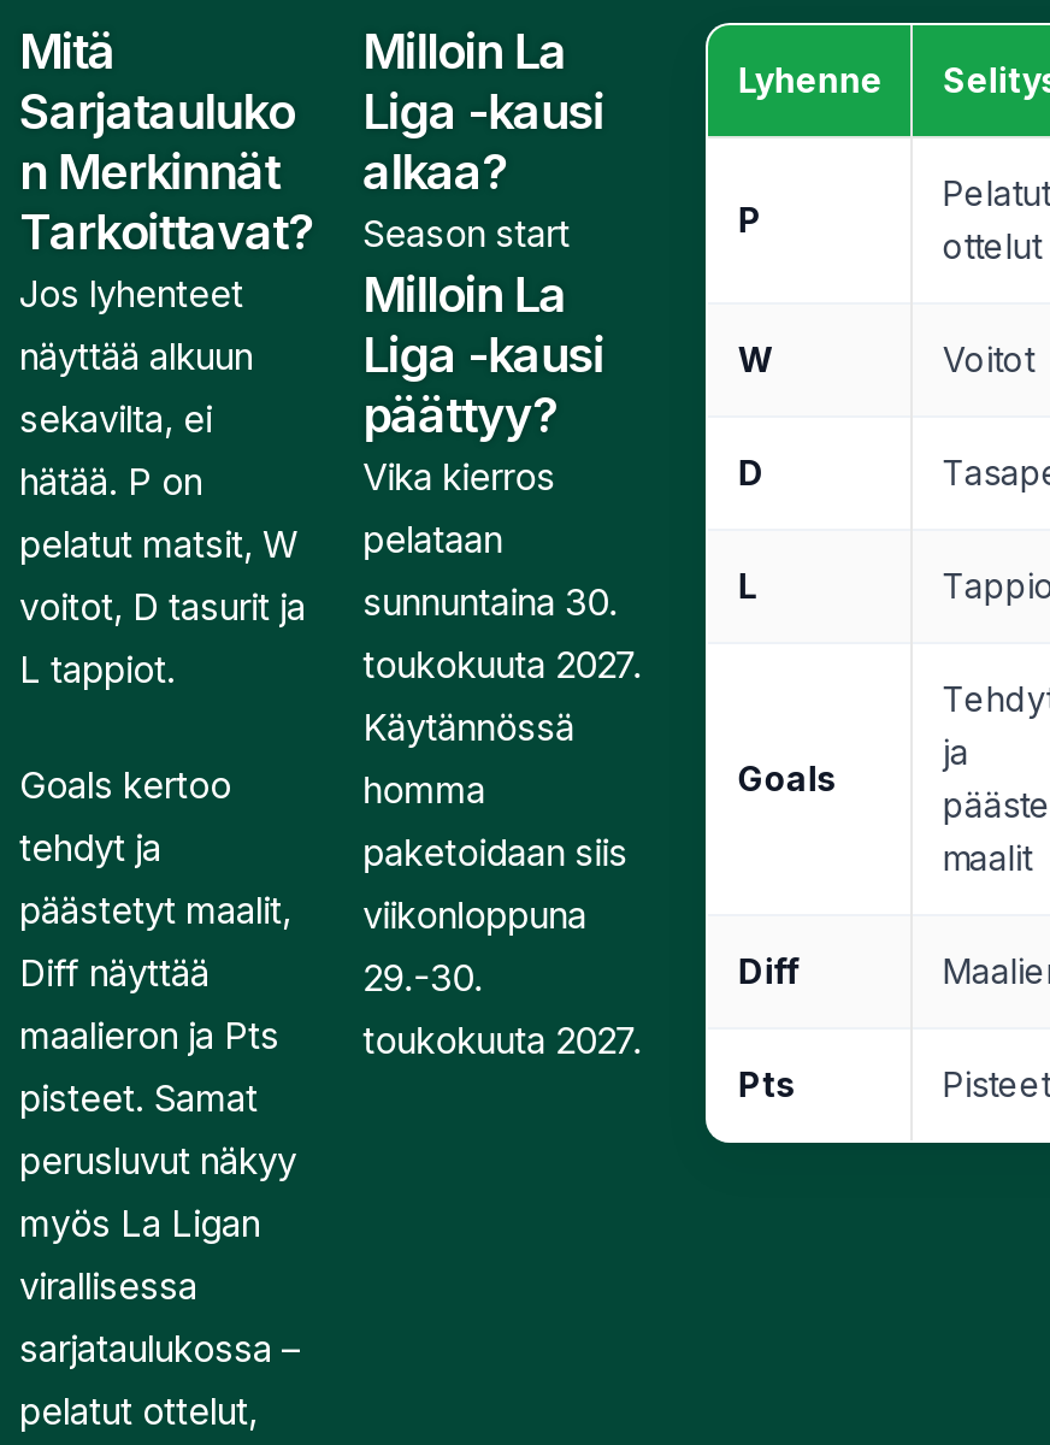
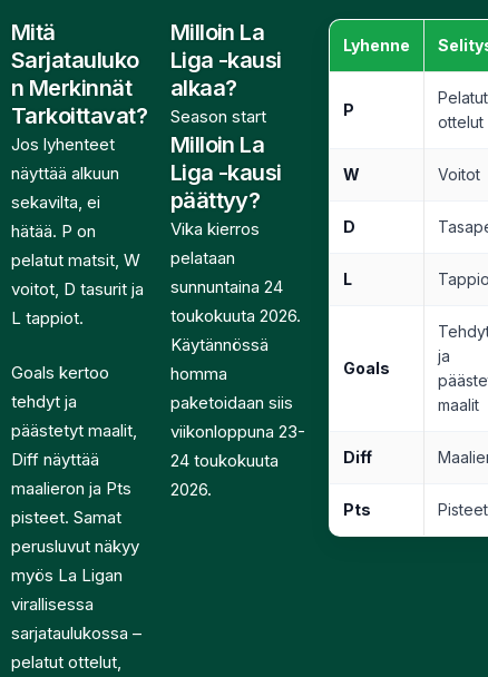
[19,579,618,629] voitot, D tasurit ja sunnuntaina 30. -> [11,276,283,300] voitot, D tasurit ja sunnuntaina 24
[363,641,642,687] toukokuuta 2027. -> [170,305,300,327] toukokuuta 2026.
[363,892,642,1063] viikonloppuna | 29.-30. | toukokuuta 2027. -> [170,421,305,500] viikonloppuna 23- | 24 toukokuuta | 2026.

